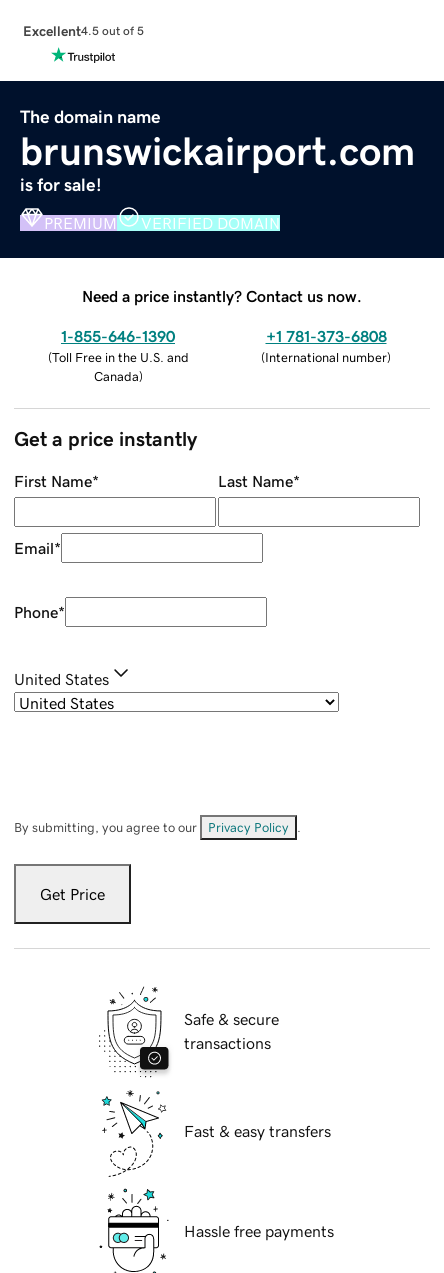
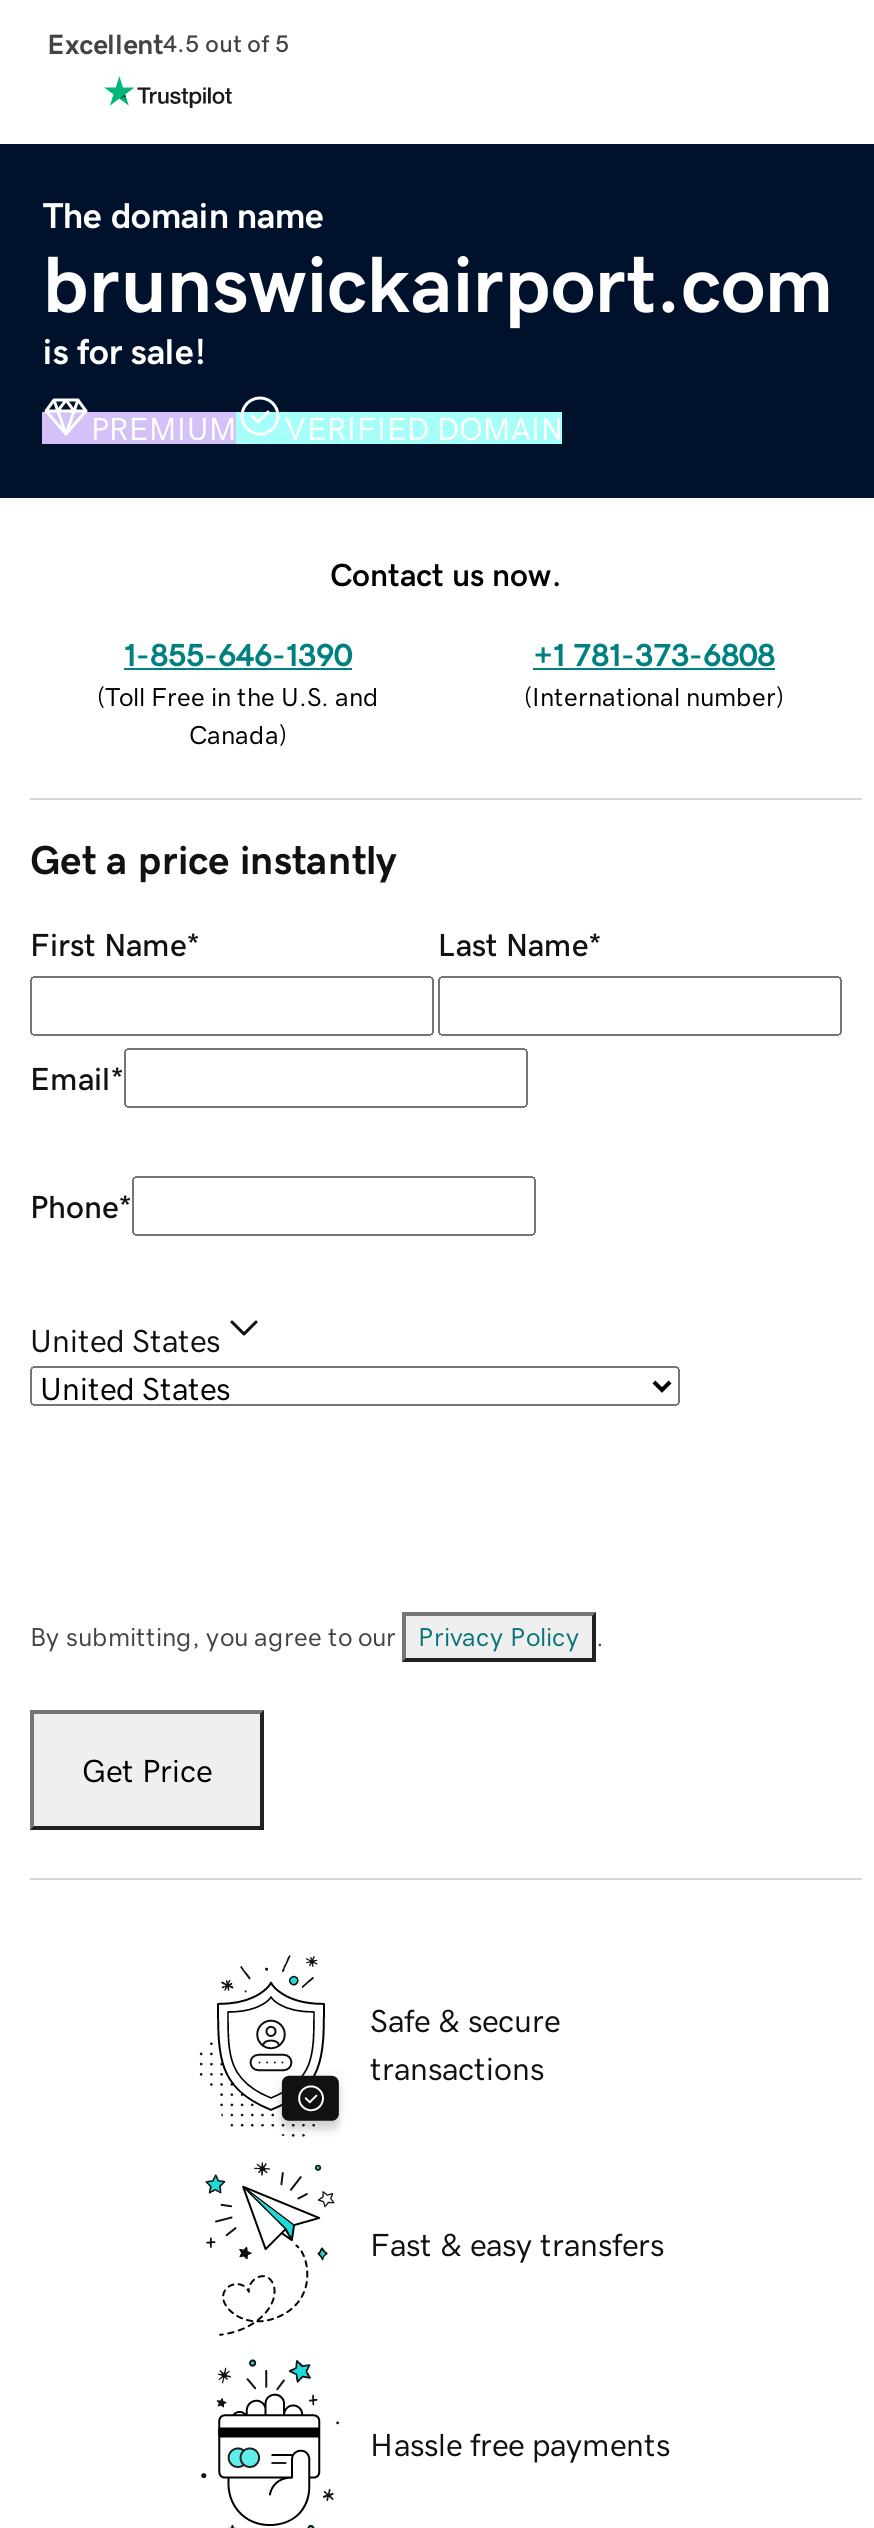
[82,288,362,304] Need a price instantly? Contact us now. -> [330,557,562,589] Contact us now.

